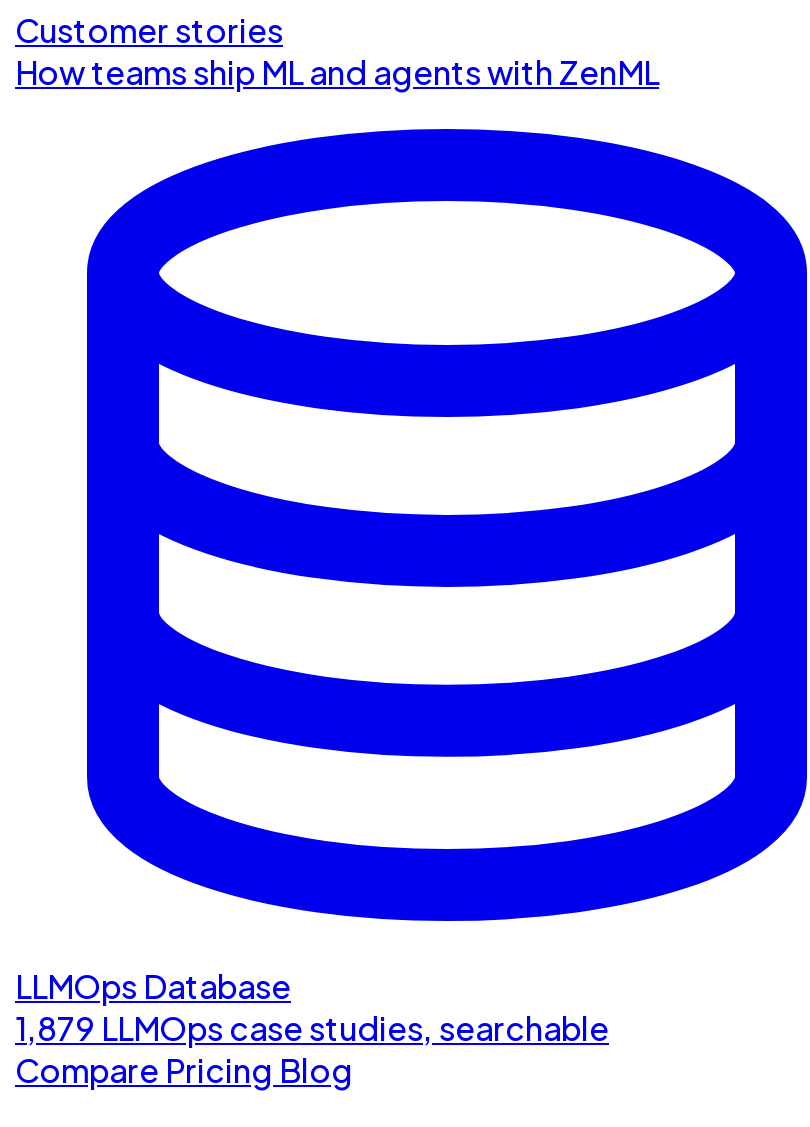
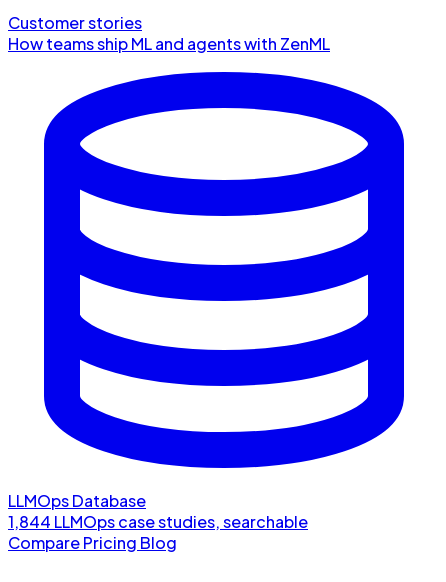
[15,1008,609,1050] 1,879 LLMOps case studies, searchable -> [8,511,308,532] 1,844 LLMOps case studies, searchable

